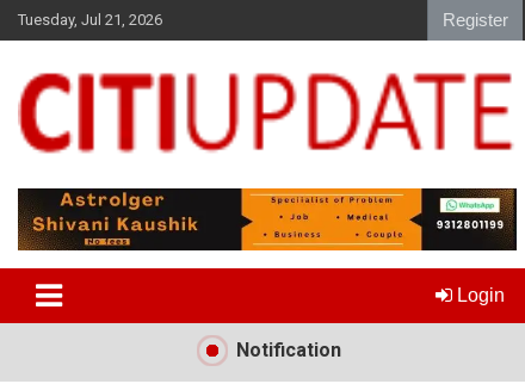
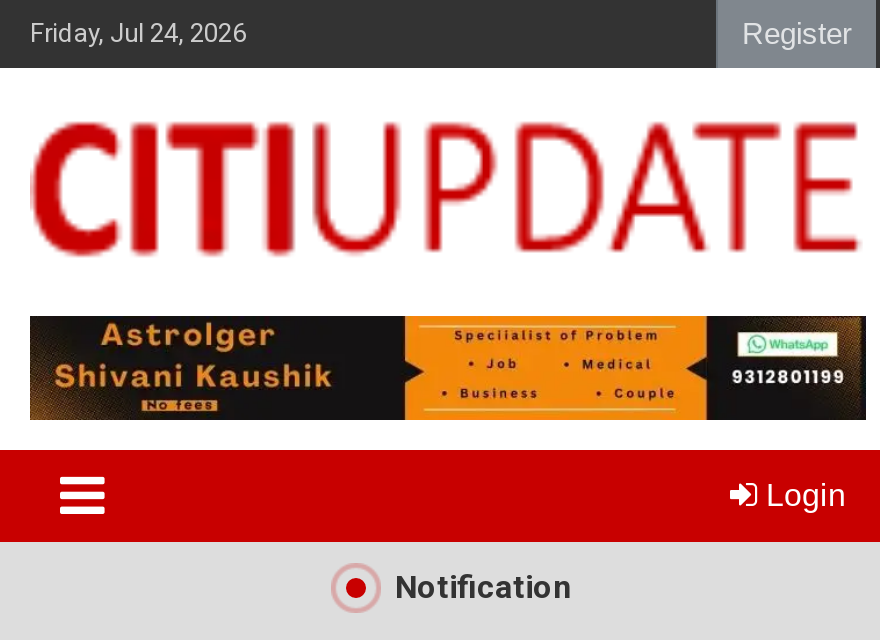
[18,11,162,29] Tuesday, Jul 21, 2026 -> [30,18,246,48] Friday, Jul 24, 2026

